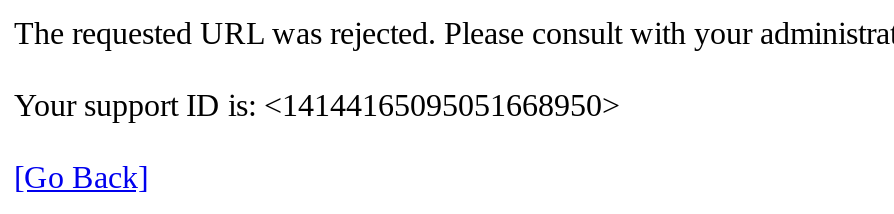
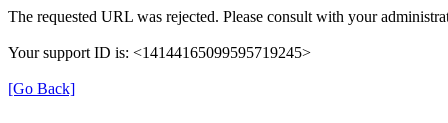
[14,88,620,122] Your support ID is: <14144165095051668950> -> [8,44,311,61] Your support ID is: <14144165099595719245>

